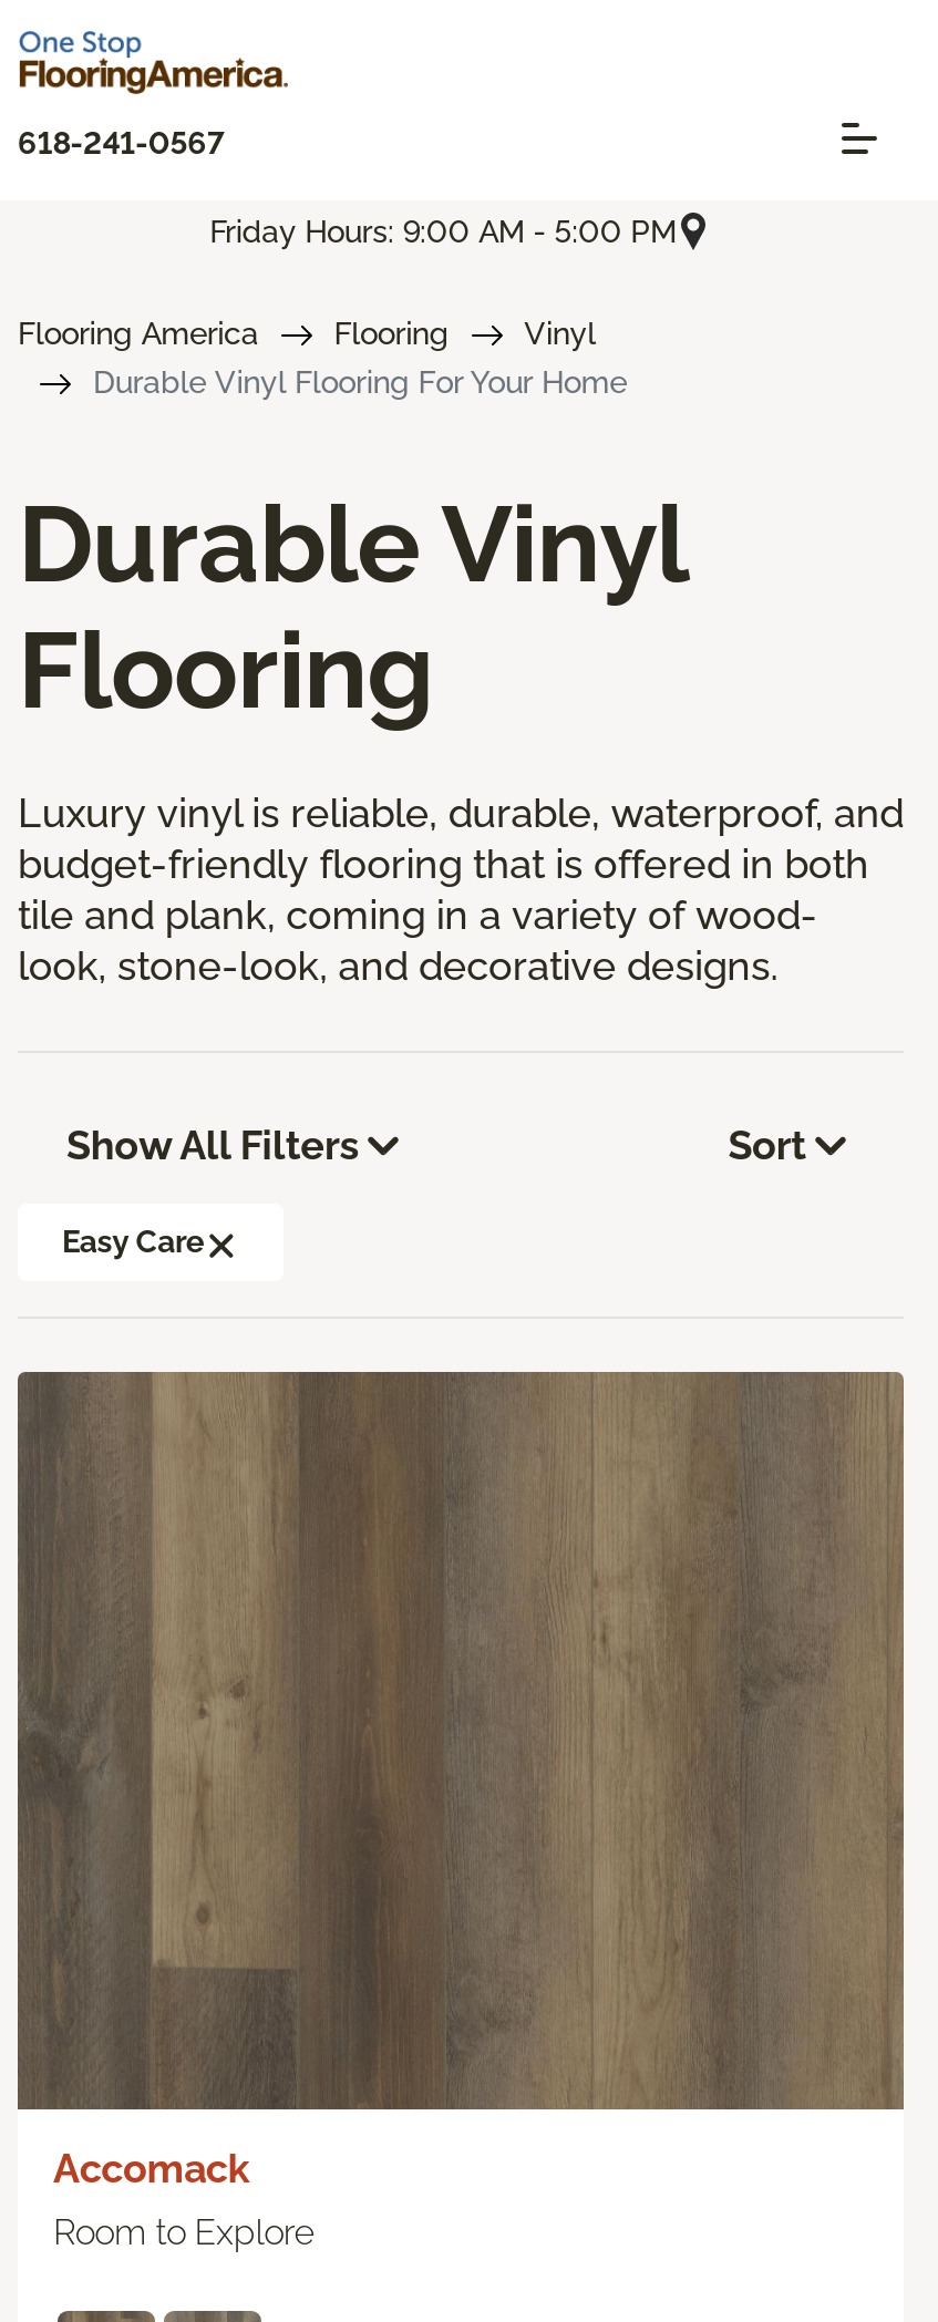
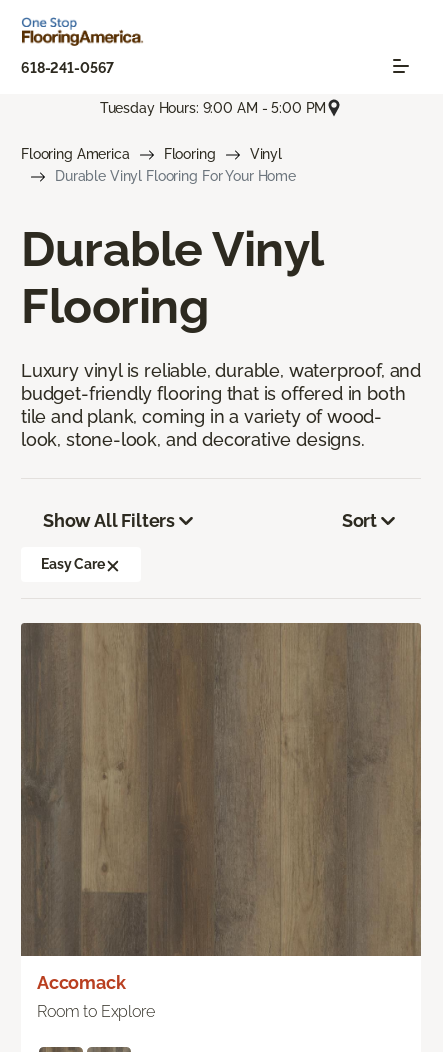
[210,213,676,248] Friday Hours: 9:00 AM - 5:00 PM -> [100,100,326,116] Tuesday Hours: 9:00 AM - 5:00 PM

